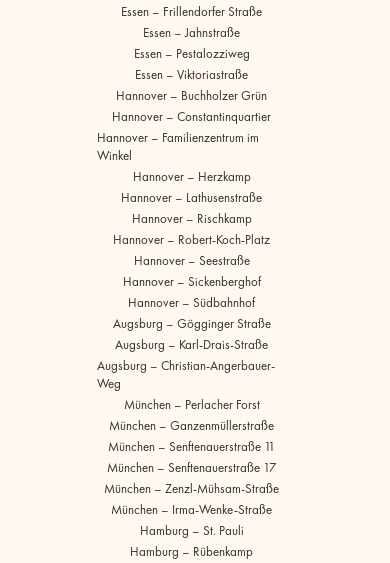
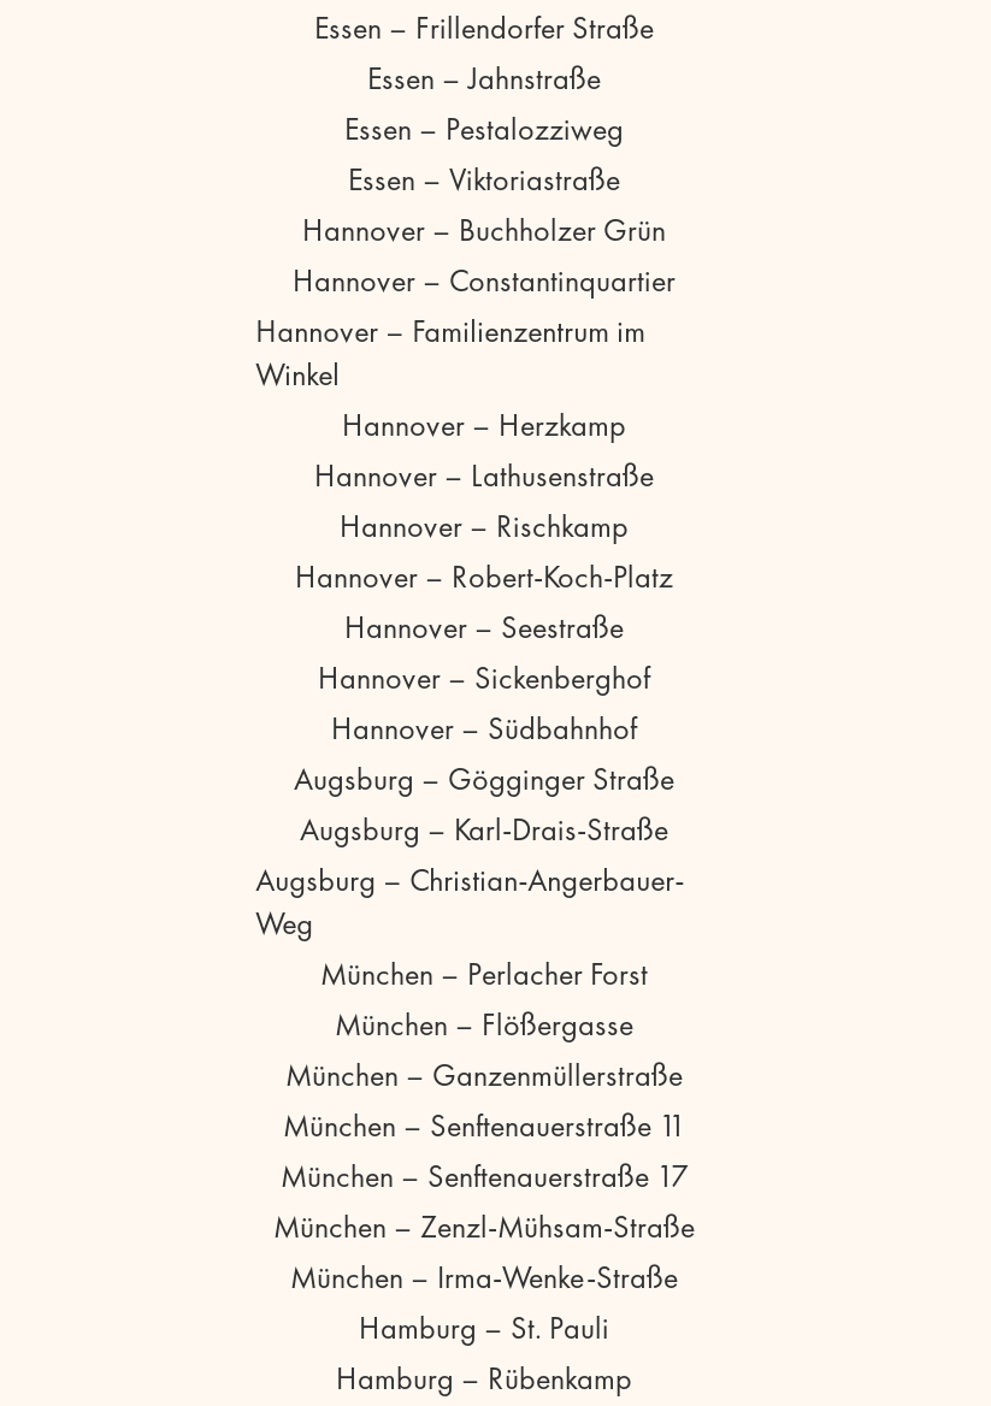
none -> [335,1004,633,1045] München – Flößergasse

